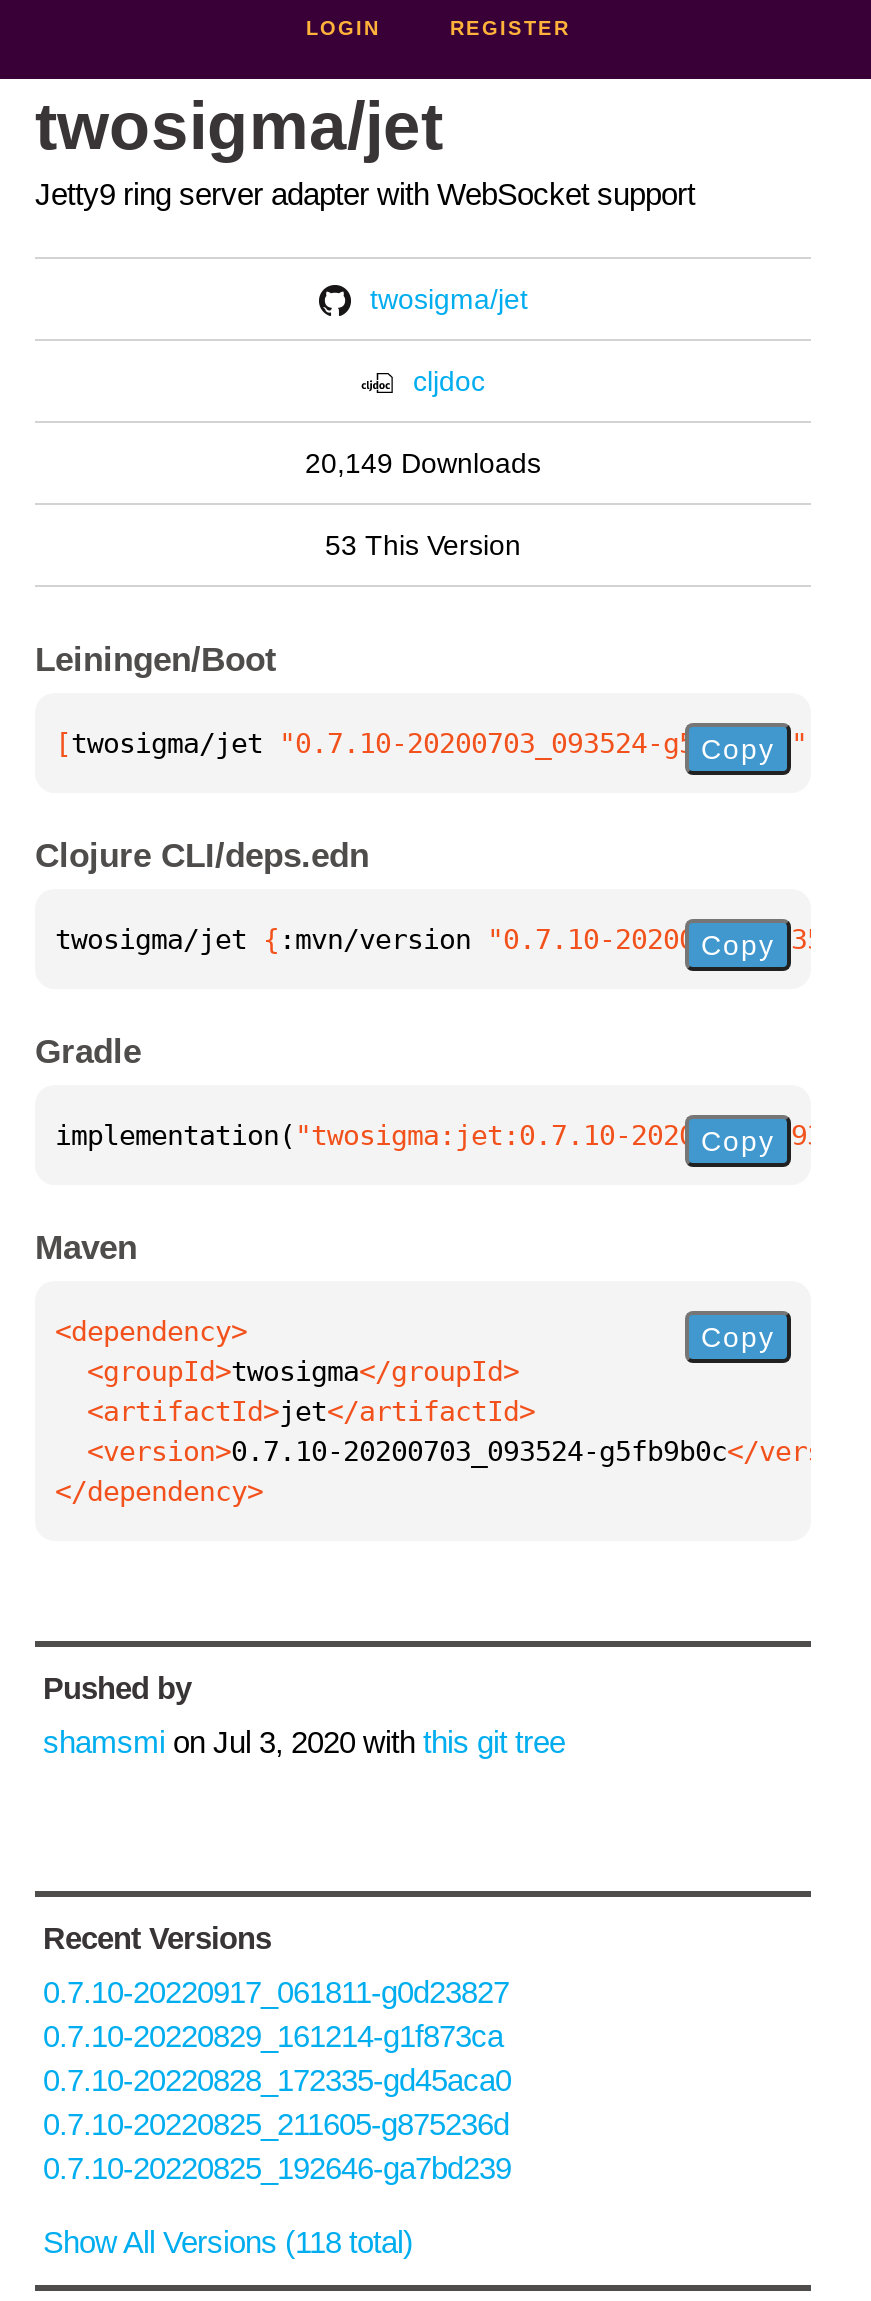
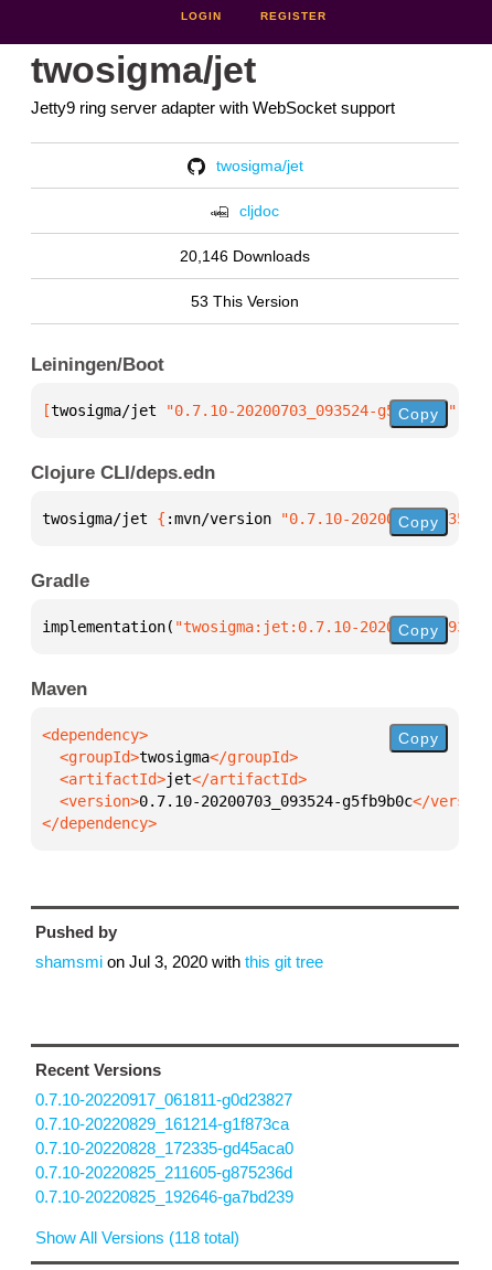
[305,447,541,479] 20,149 Downloads -> [180,247,310,265] 20,146 Downloads

